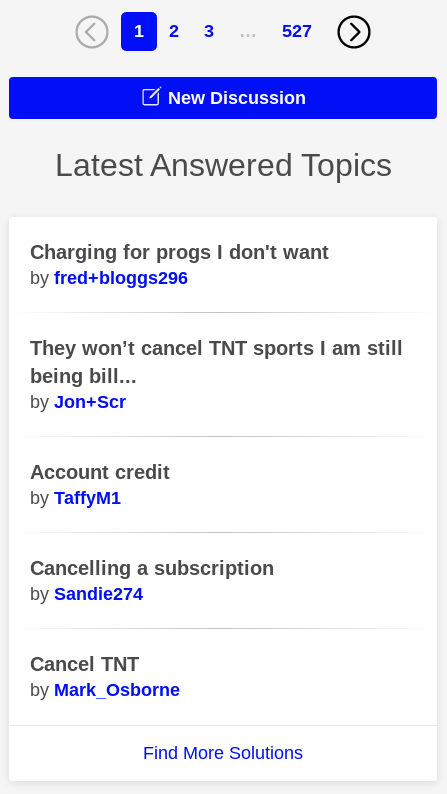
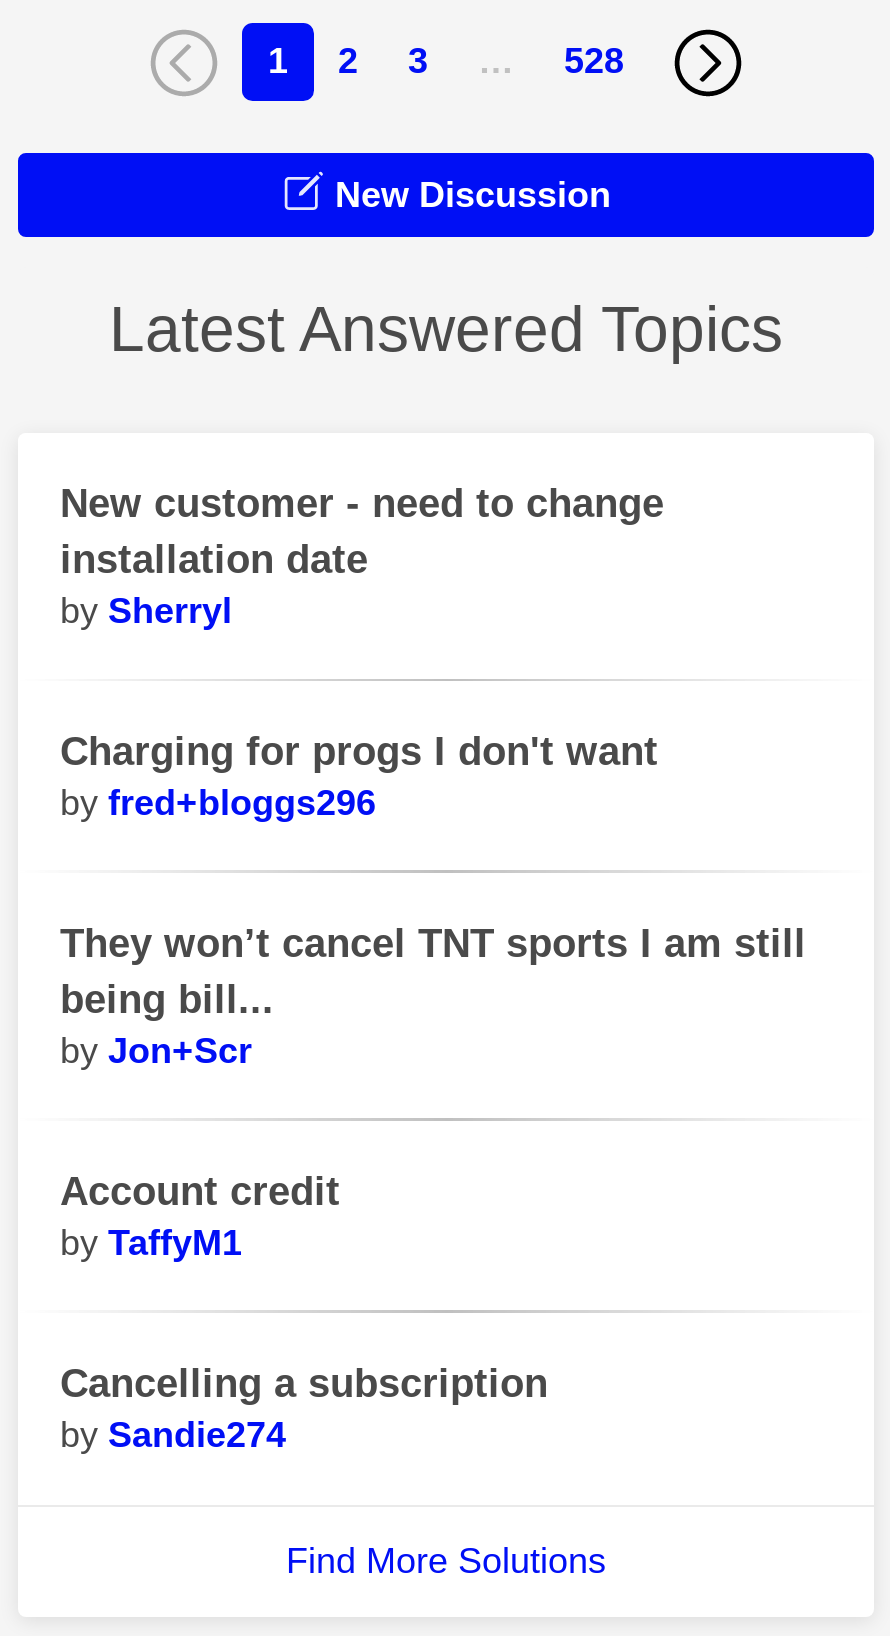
[282,21,312,41] 527 -> [564,41,624,81] 528
none -> [60,480,664,630] New customer - need to change | installation date | Sherryl
moved [30,240,403,603] -> [60,728,806,1454]: Charging for progs I don't want | fred+bloggs296 | They won’t cancel TNT sports I am still | ... | Cancelling a subscription | Sandie274
[30,652,180,699] Cancel TNT | Mark_Osborne -> none

